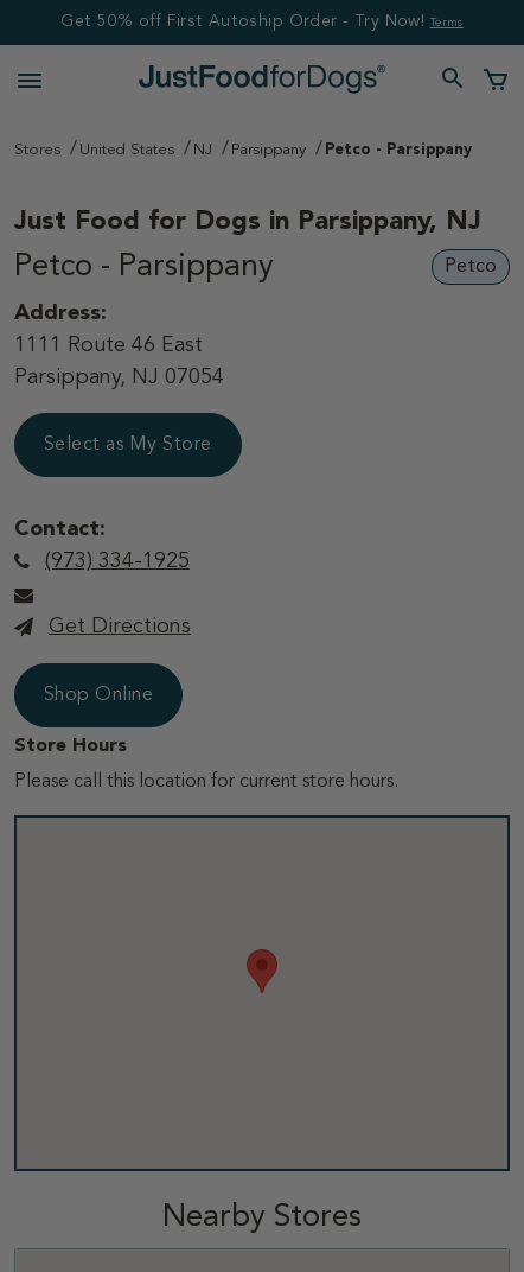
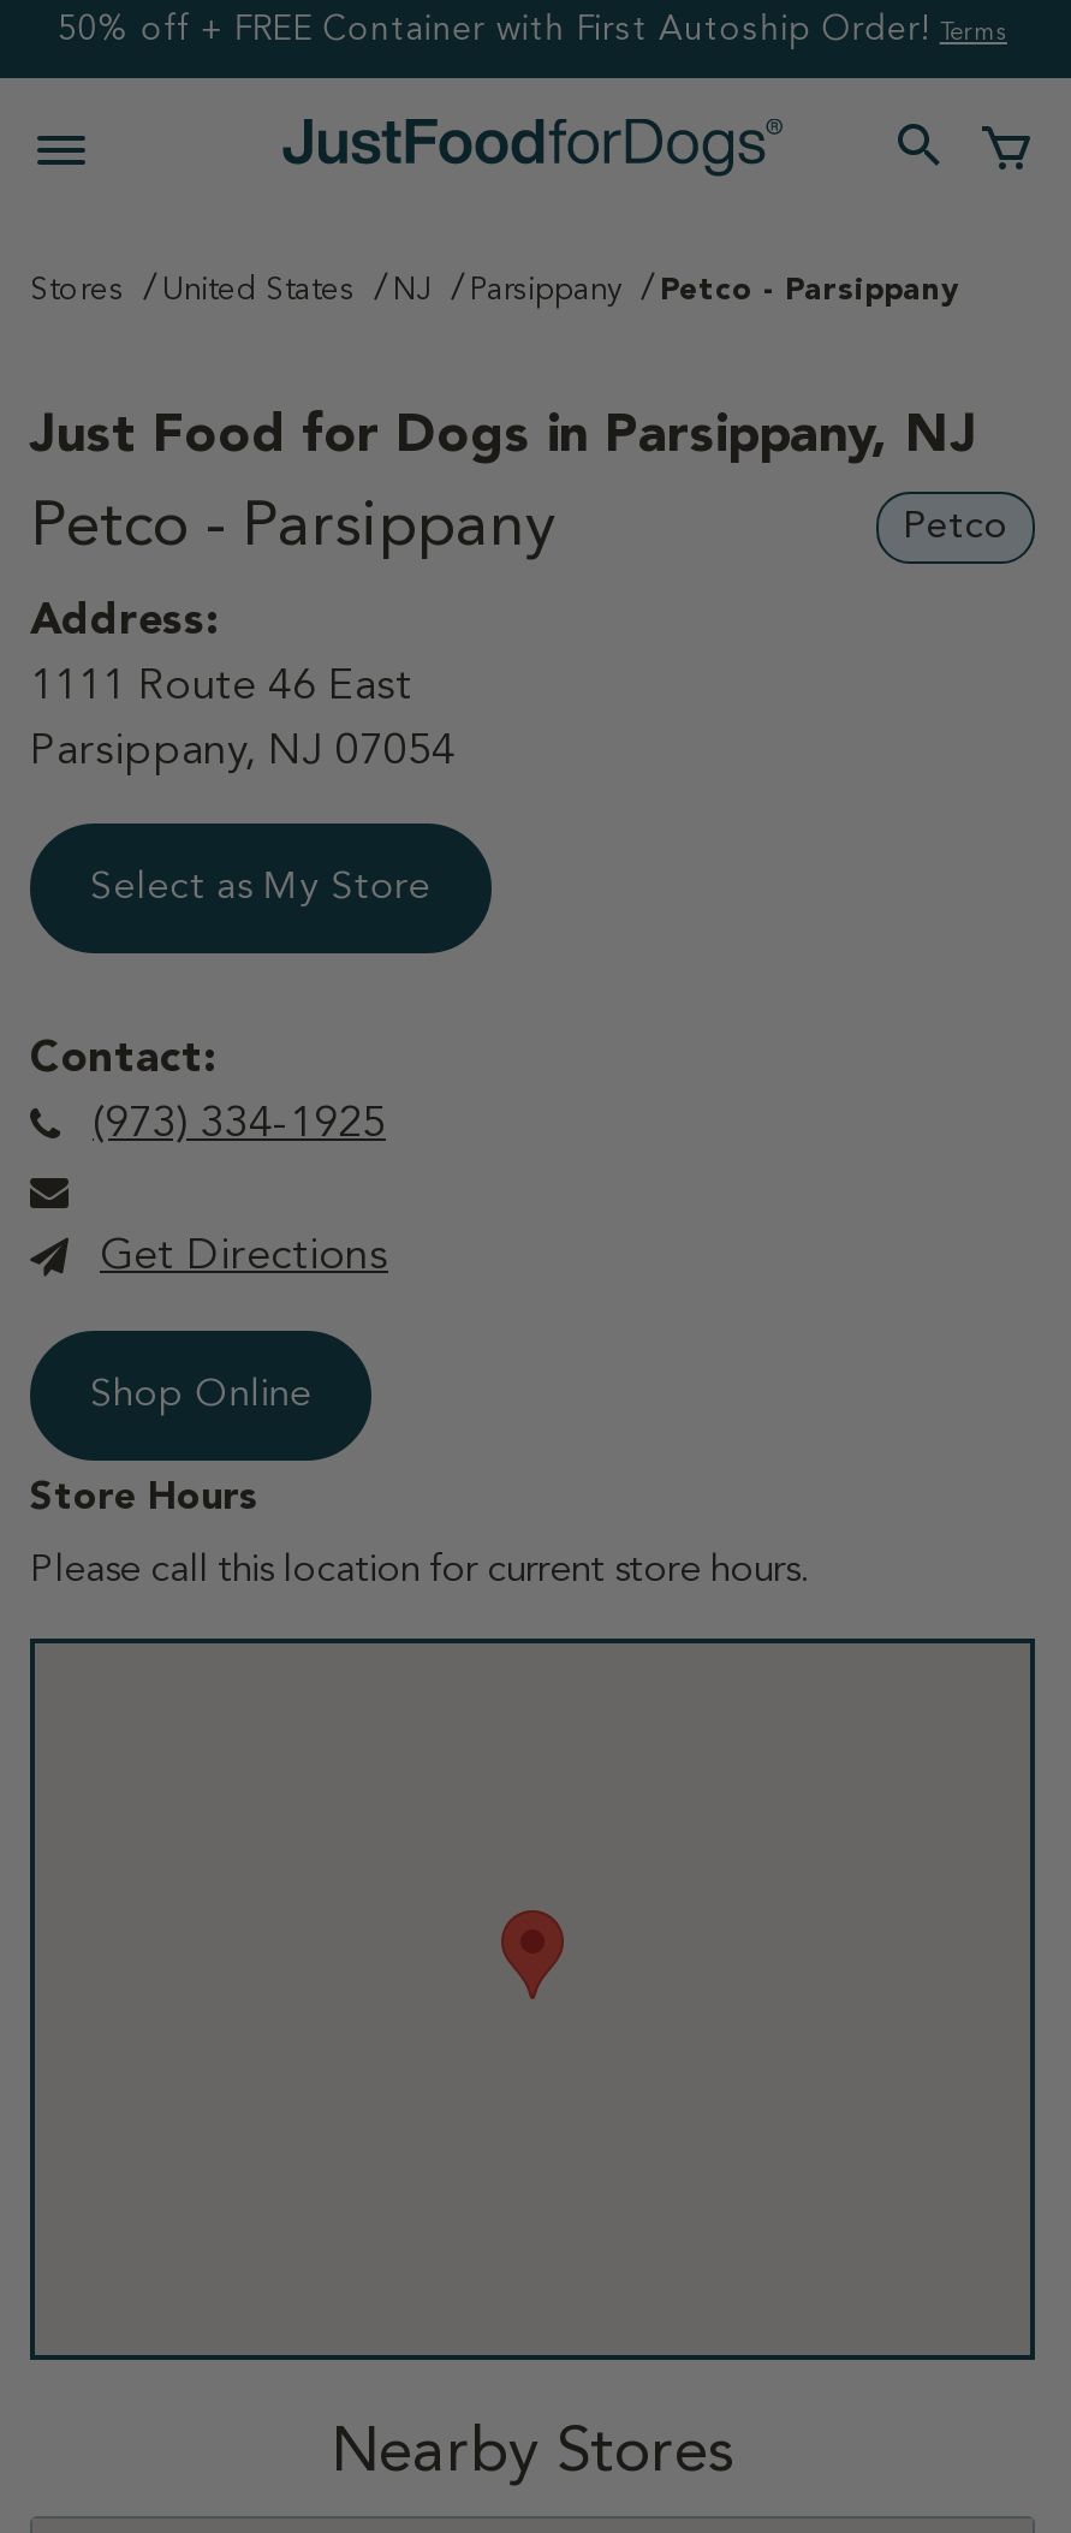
[61,13,463,30] Get 50% off First Autoship Order - Try Now! Terms -> [58,13,1007,47] 50% off + FREE Container with First Autoship Order! Terms

